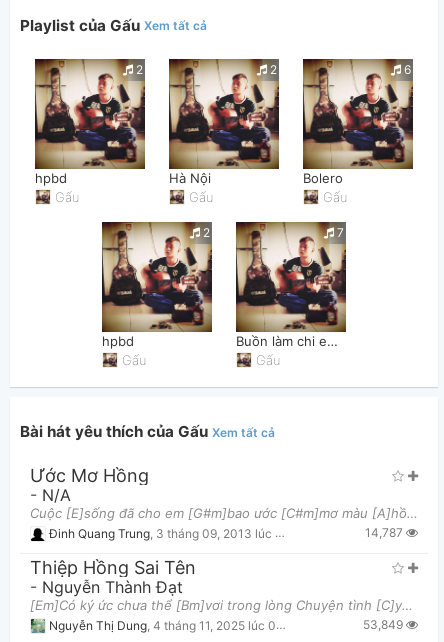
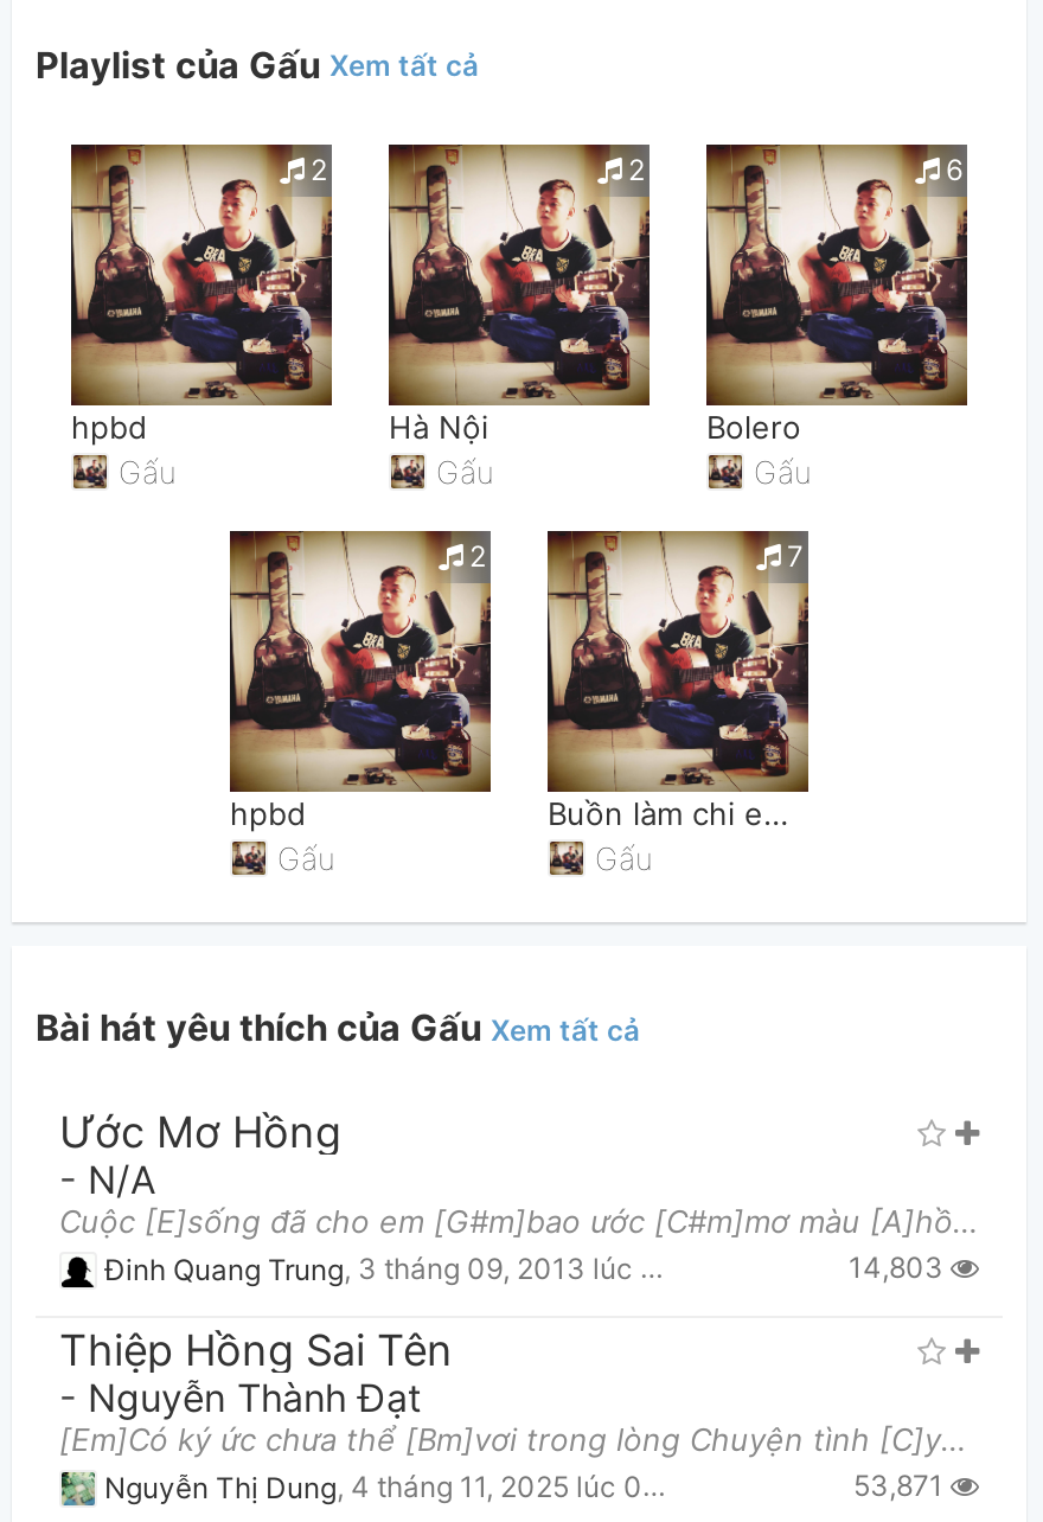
[365,525,406,540] 14,787 -> [849,1250,951,1285] 14,803
[363,617,406,632] 53,849 -> [853,1468,951,1504] 53,871

